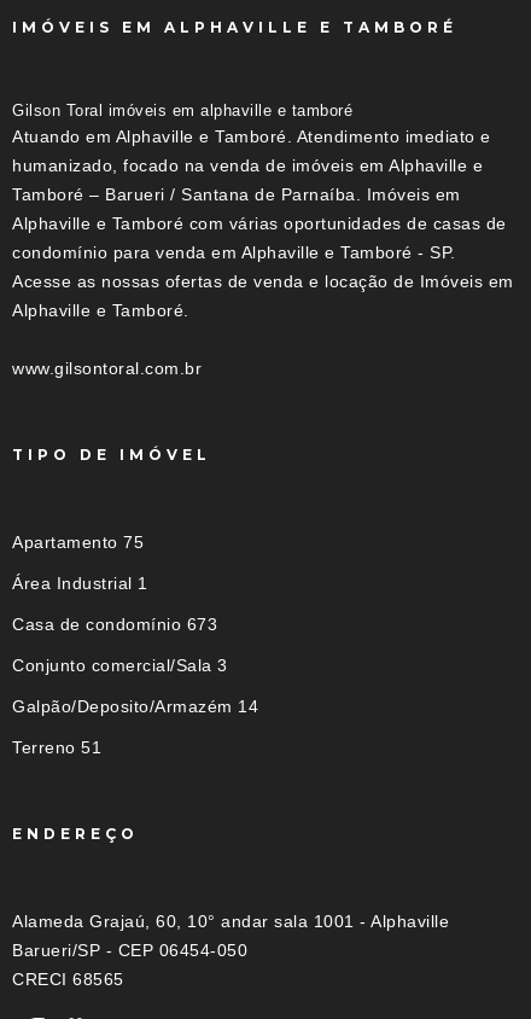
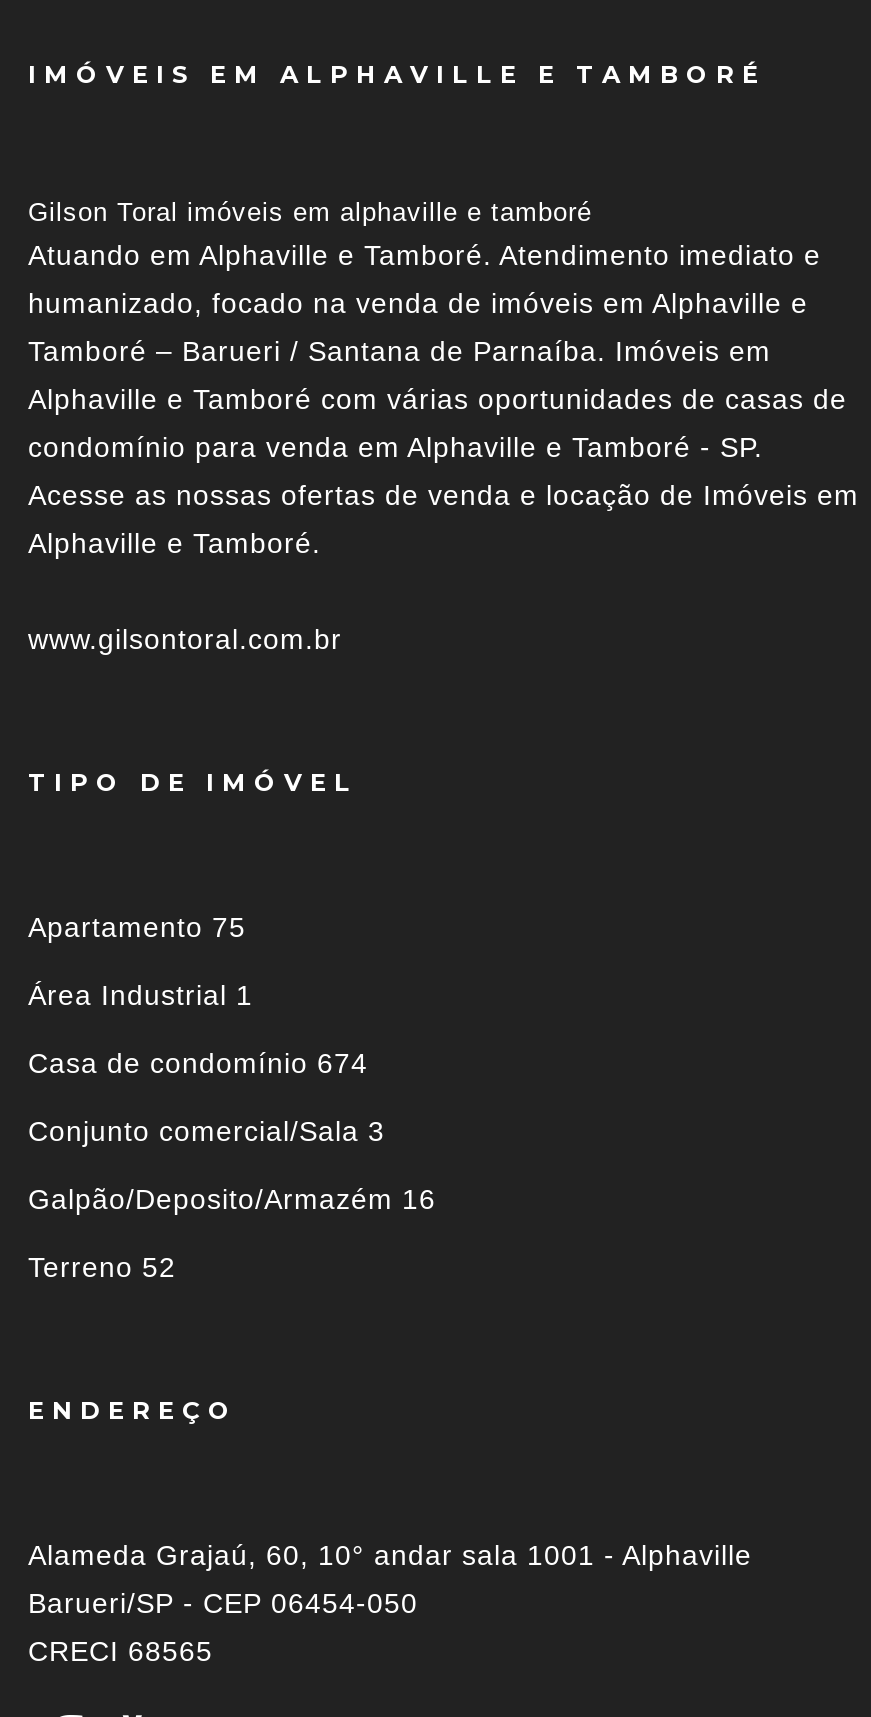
[12,614,217,634] Casa de condomínio 673 -> [28,1047,368,1079] Casa de condomínio 674
[12,696,258,716] Galpão/Deposito/Armazém 14 -> [28,1183,436,1215] Galpão/Deposito/Armazém 16
[12,737,101,757] Terreno 51 -> [28,1251,176,1283] Terreno 52

